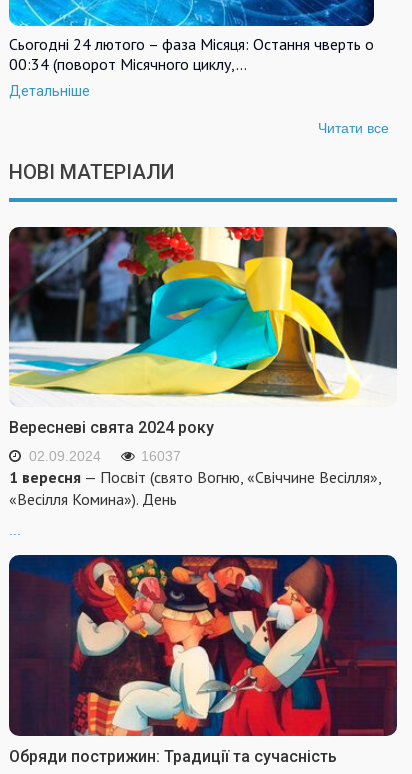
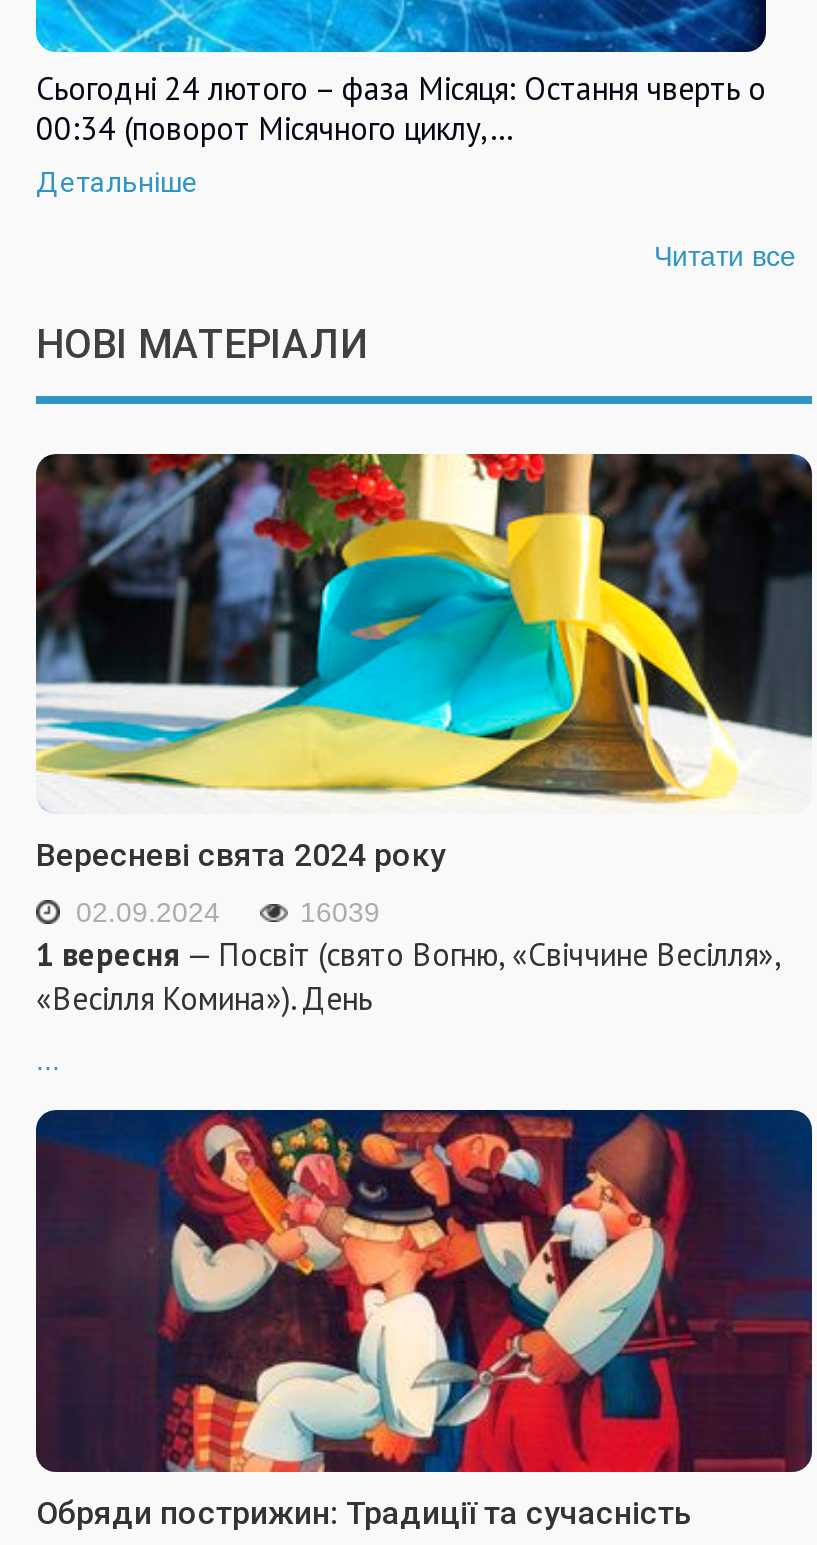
[141,448,181,464] 16037 -> [300,897,380,929] 16039

